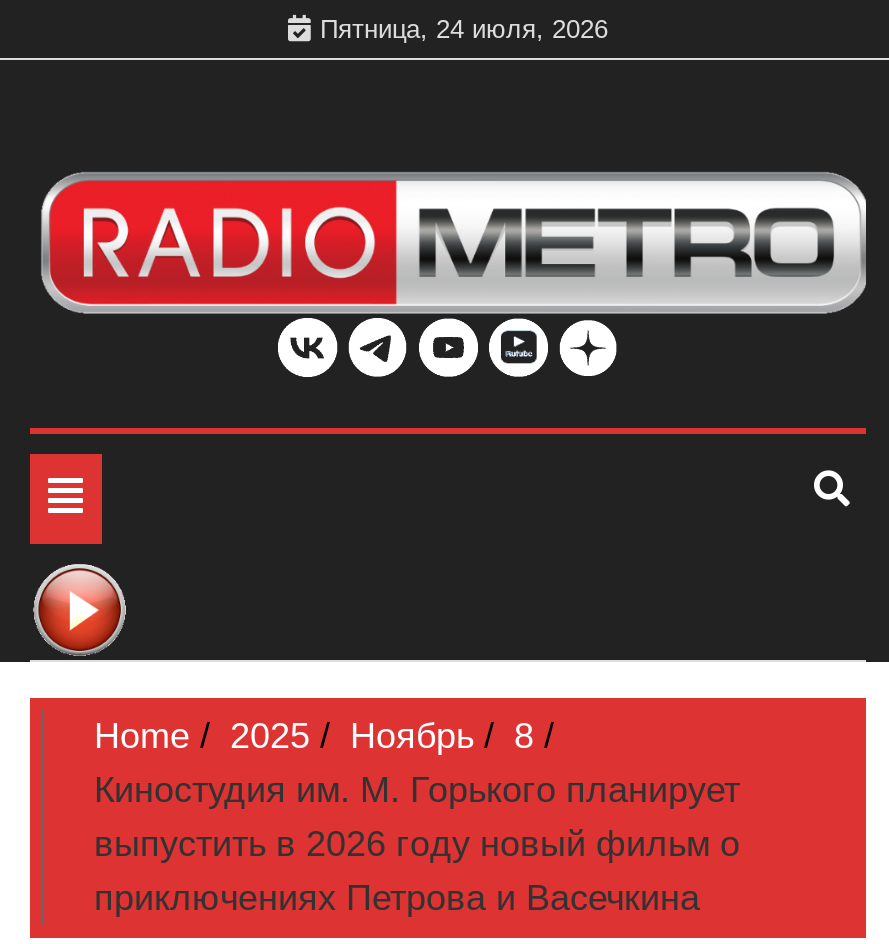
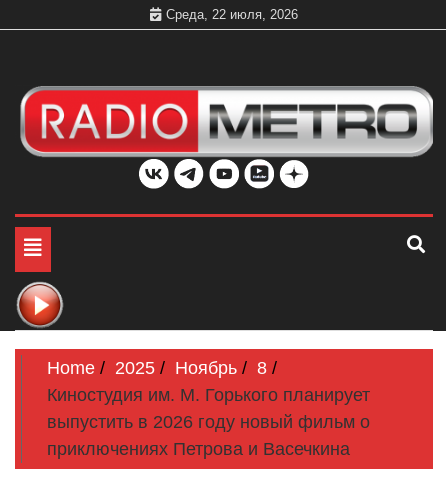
[320,14,608,44] Пятница, 24 июля, 2026 -> [166,7,298,22] Среда, 22 июля, 2026

